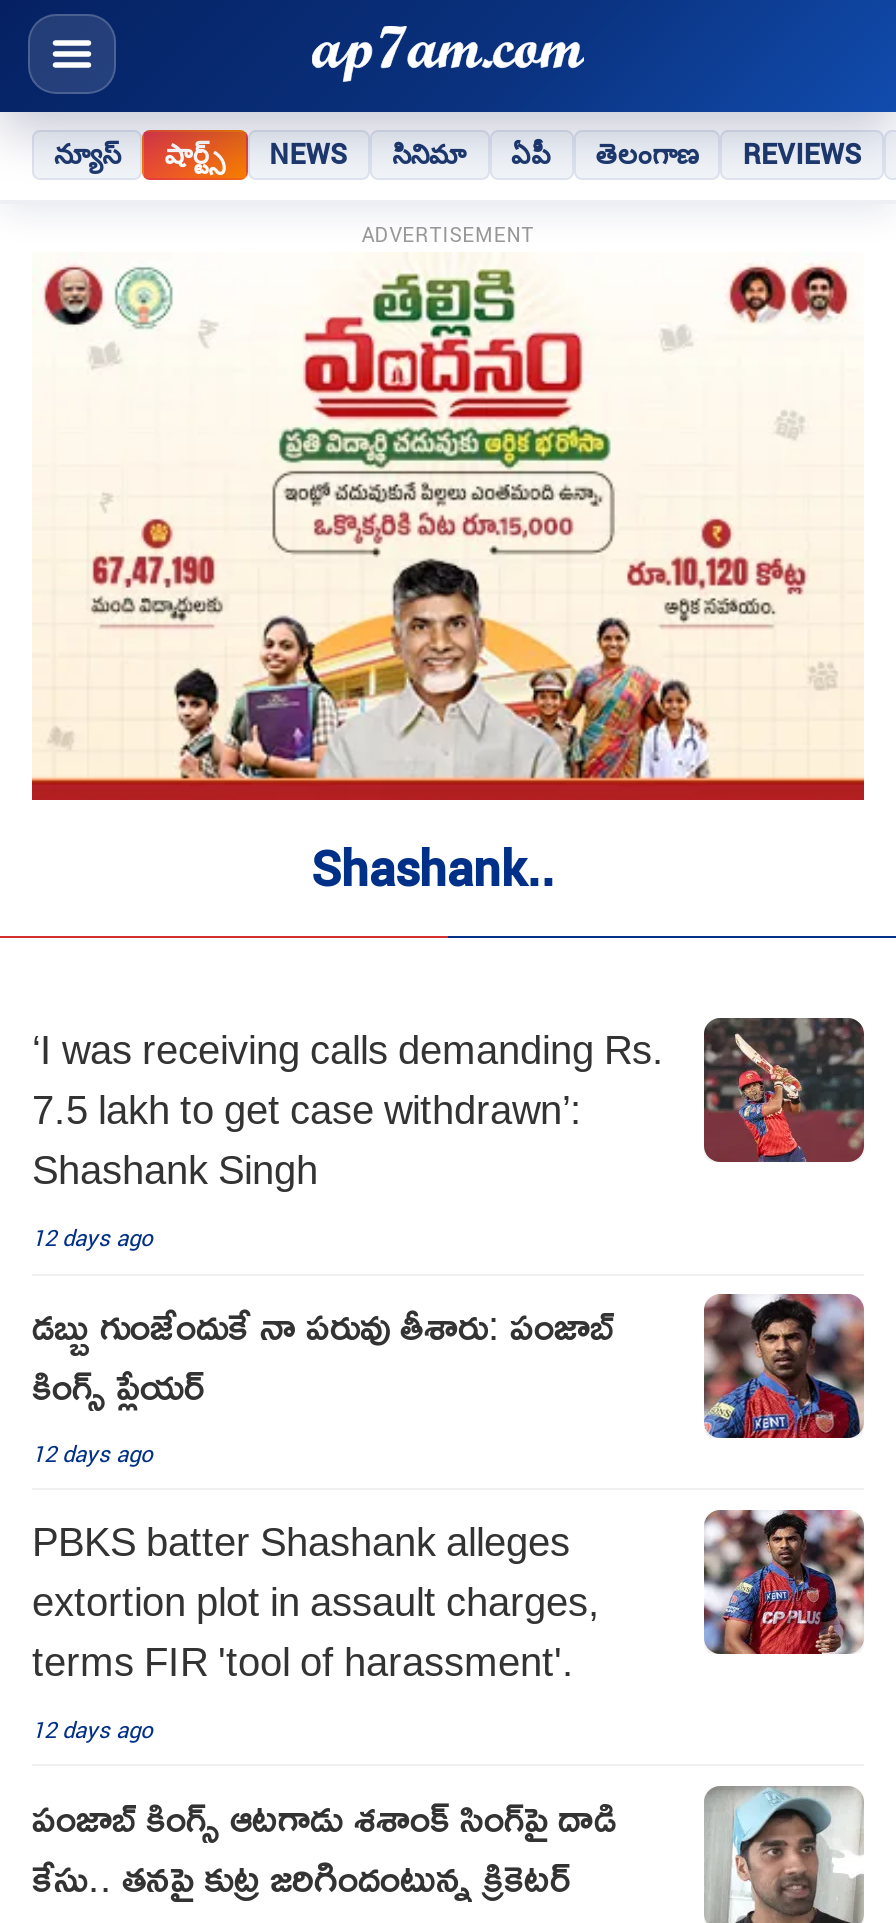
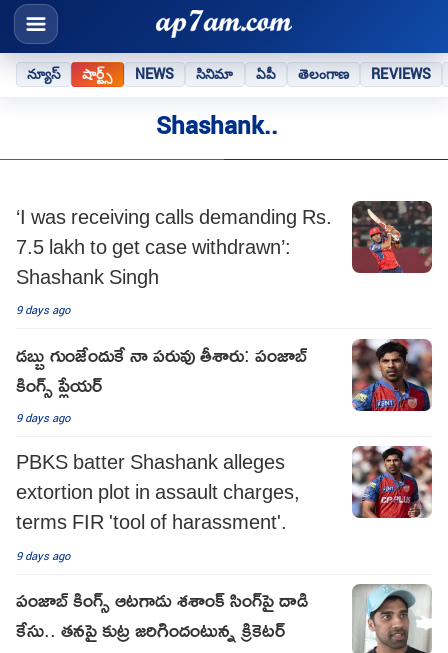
[362,220,534,248] ADVERTISEMENT -> none
[6,264,890,802] [image] -> none
[32,1222,152,1252] 12 days ago -> [16,302,70,317] 9 days ago
[32,1438,152,1468] 12 days ago -> [16,410,70,425] 9 days ago
[32,1713,152,1743] 12 days ago -> [16,548,70,563] 9 days ago

